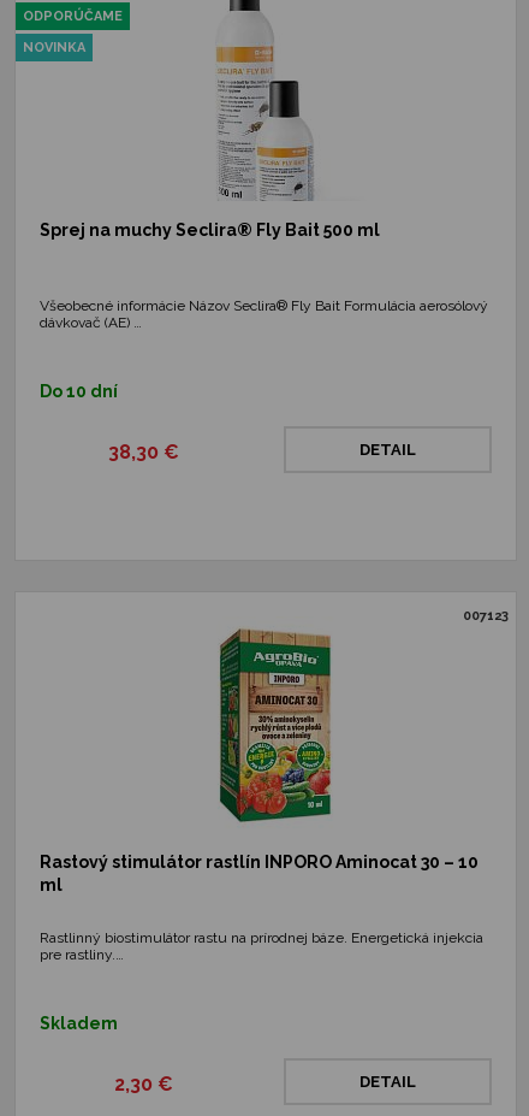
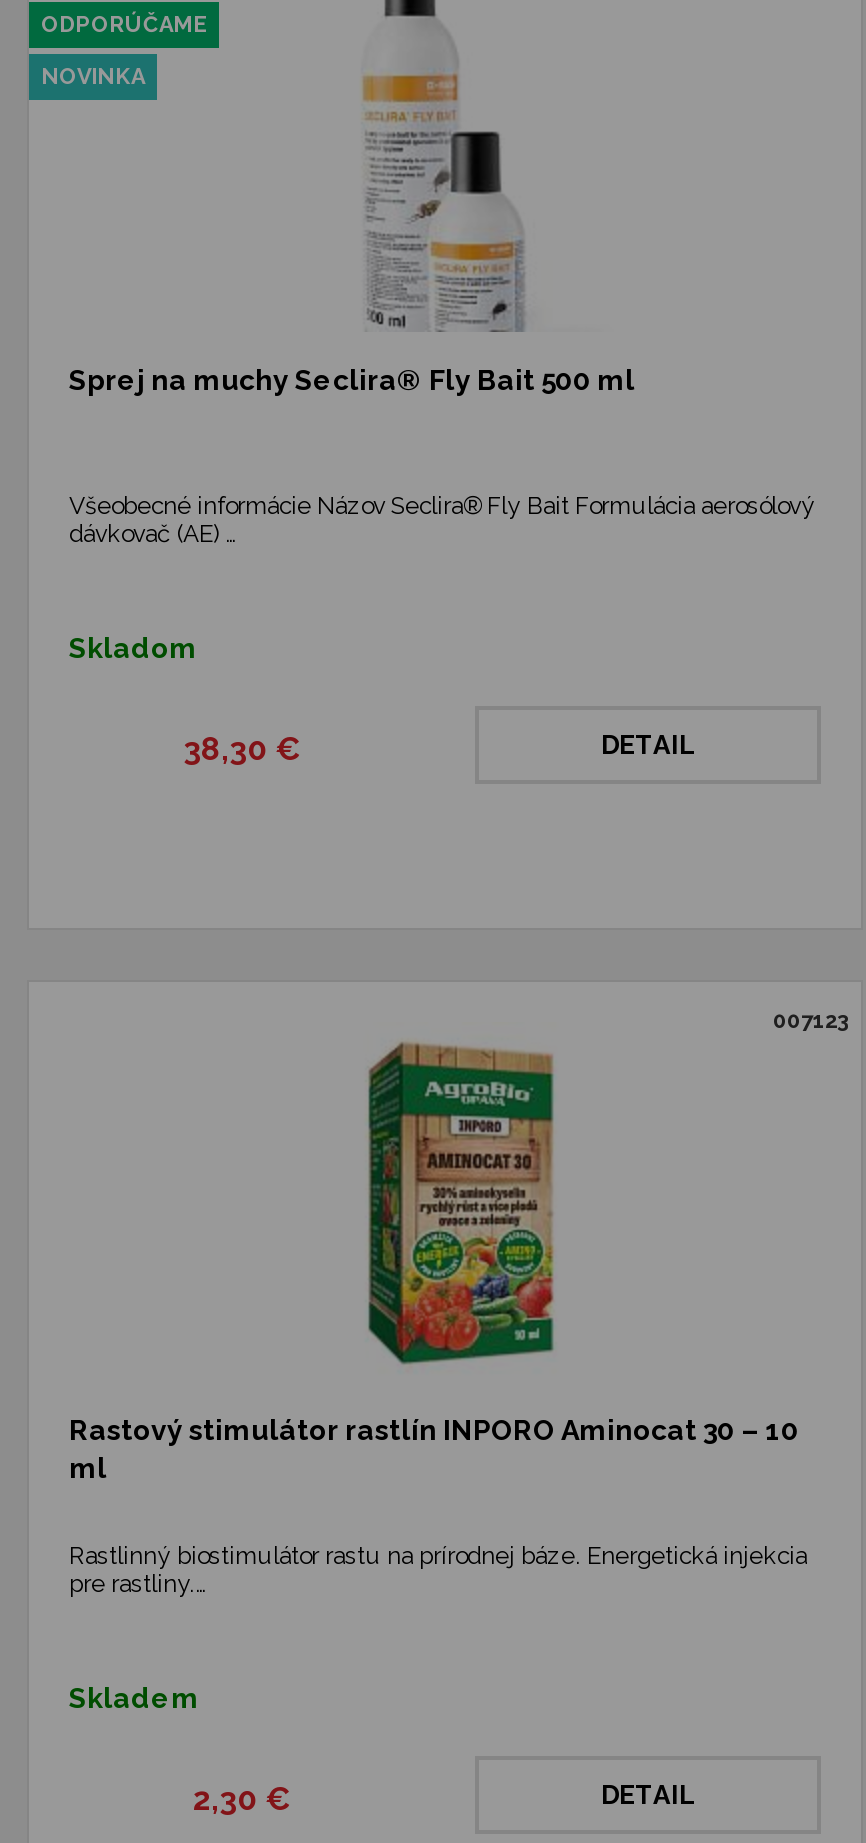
[40,382,118,401] Do 10 dní -> [69,633,197,665] Skladom

